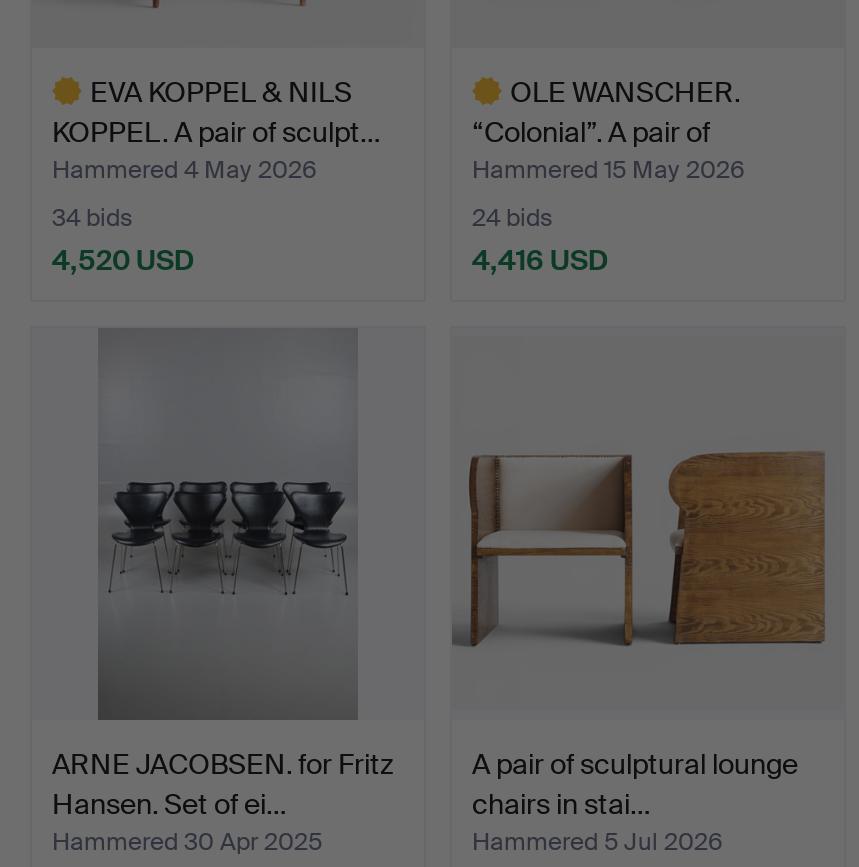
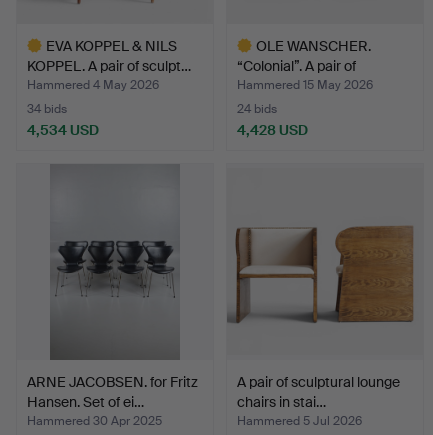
[52,242,194,278] 4,520 USD -> [27,121,99,139] 4,534 USD
[472,242,608,278] 4,416 USD -> [237,121,308,139] 4,428 USD

